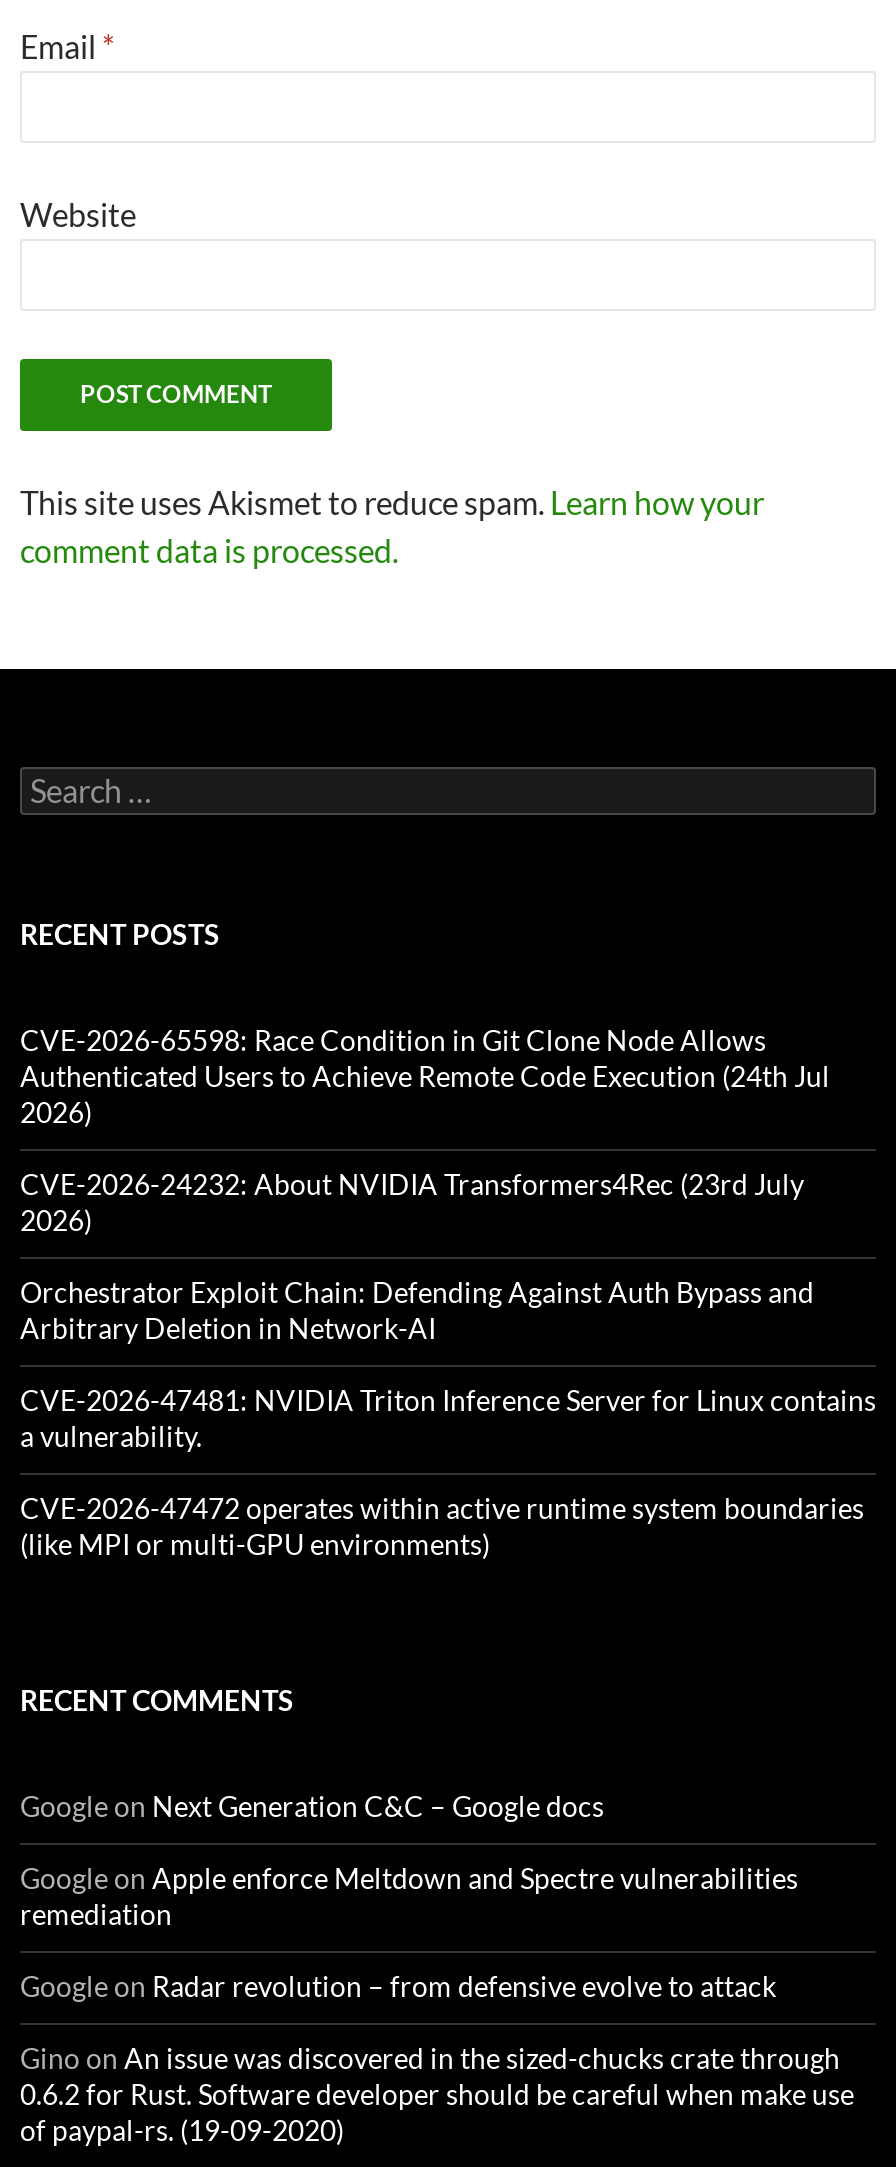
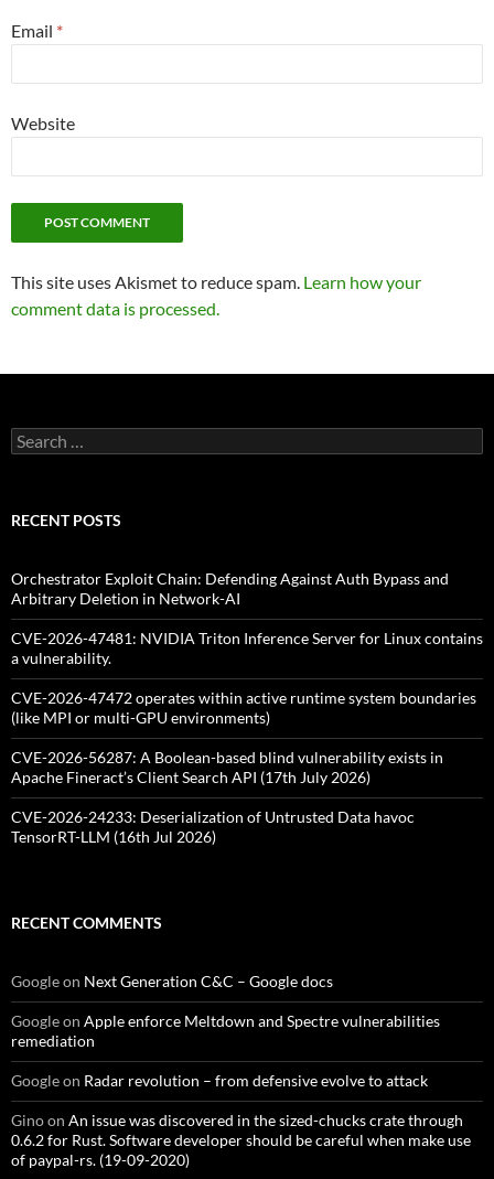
[20,1023,830,1237] CVE-2026-65598: Race Condition in Git Clone Node Allows | Authenticated Users to Achieve Remote Code Execution (24th Jul | 2026) | CVE-2026-24232: About NVIDIA Transformers4Rec (23rd July | 2026) -> none
moved [20,1275,876,1561] -> [11,569,483,727]: Orchestrator Exploit Chain: Defending Against Auth Bypass and | Arbitrary Deletion in Network-AI | CVE-2026-47481: NVIDIA Triton Inference Server for Linux contains | a vulnerability. | CVE-2026-47472 operates within active runtime system boundaries | (like MPI or multi-GPU environments)
none -> [11,748,443,846] CVE-2026-56287: A Boolean-based blind vulnerability exists in | Apache Fineract’s Client Search API (17th July 2026) | CVE-2026-24233: Deserialization of Untrusted Data havoc | TensorRT-LLM (16th Jul 2026)

